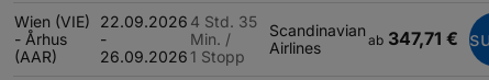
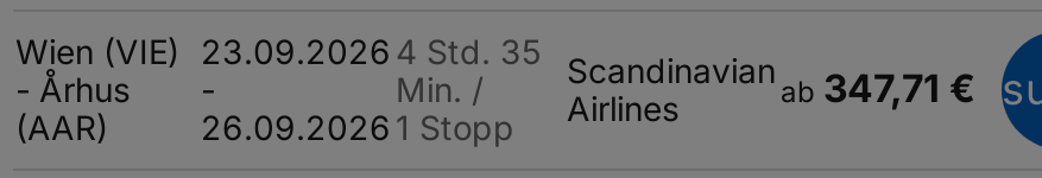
[100,12,188,31] 22.09.2026 -> [201,31,391,71] 23.09.2026

